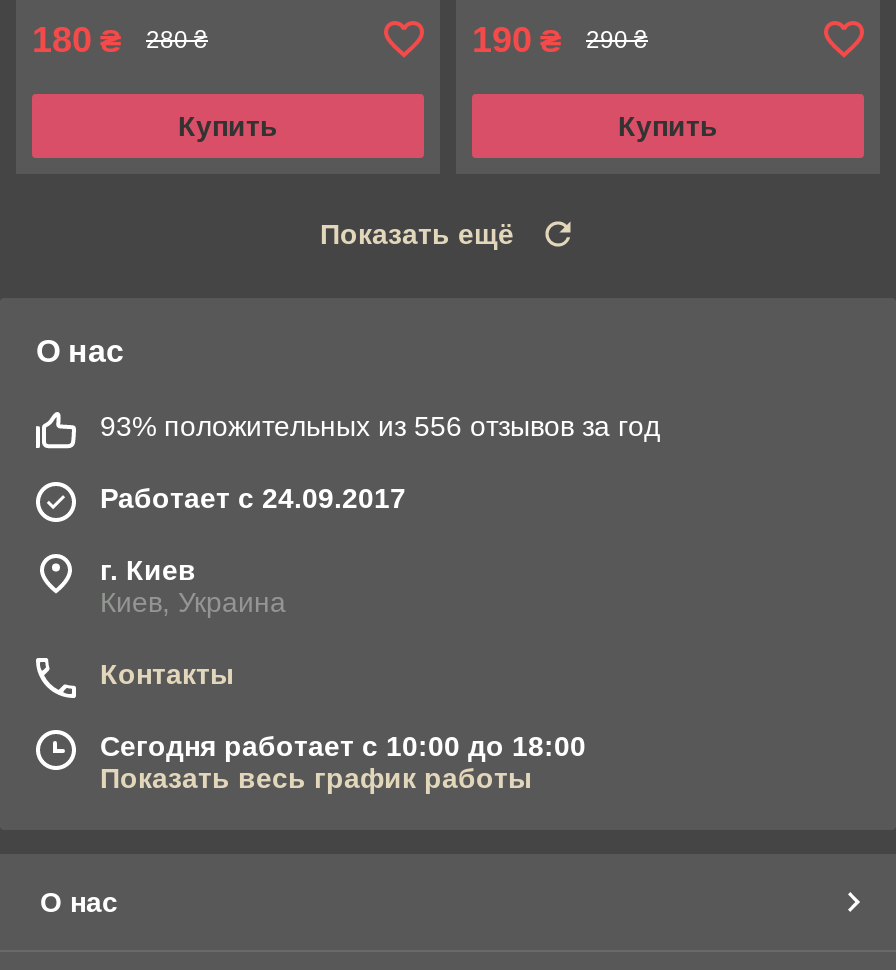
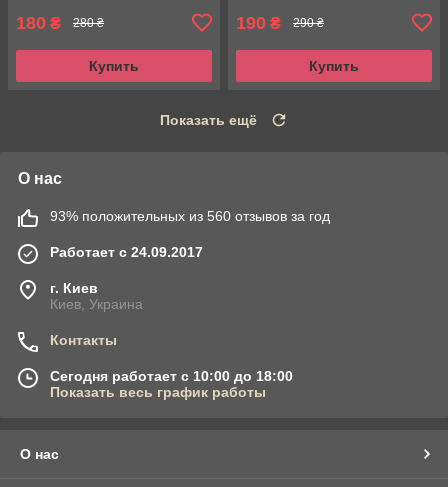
[100,410,660,442] 93% положительных из 556 отзывов за год -> [50,208,330,224] 93% положительных из 560 отзывов за год

